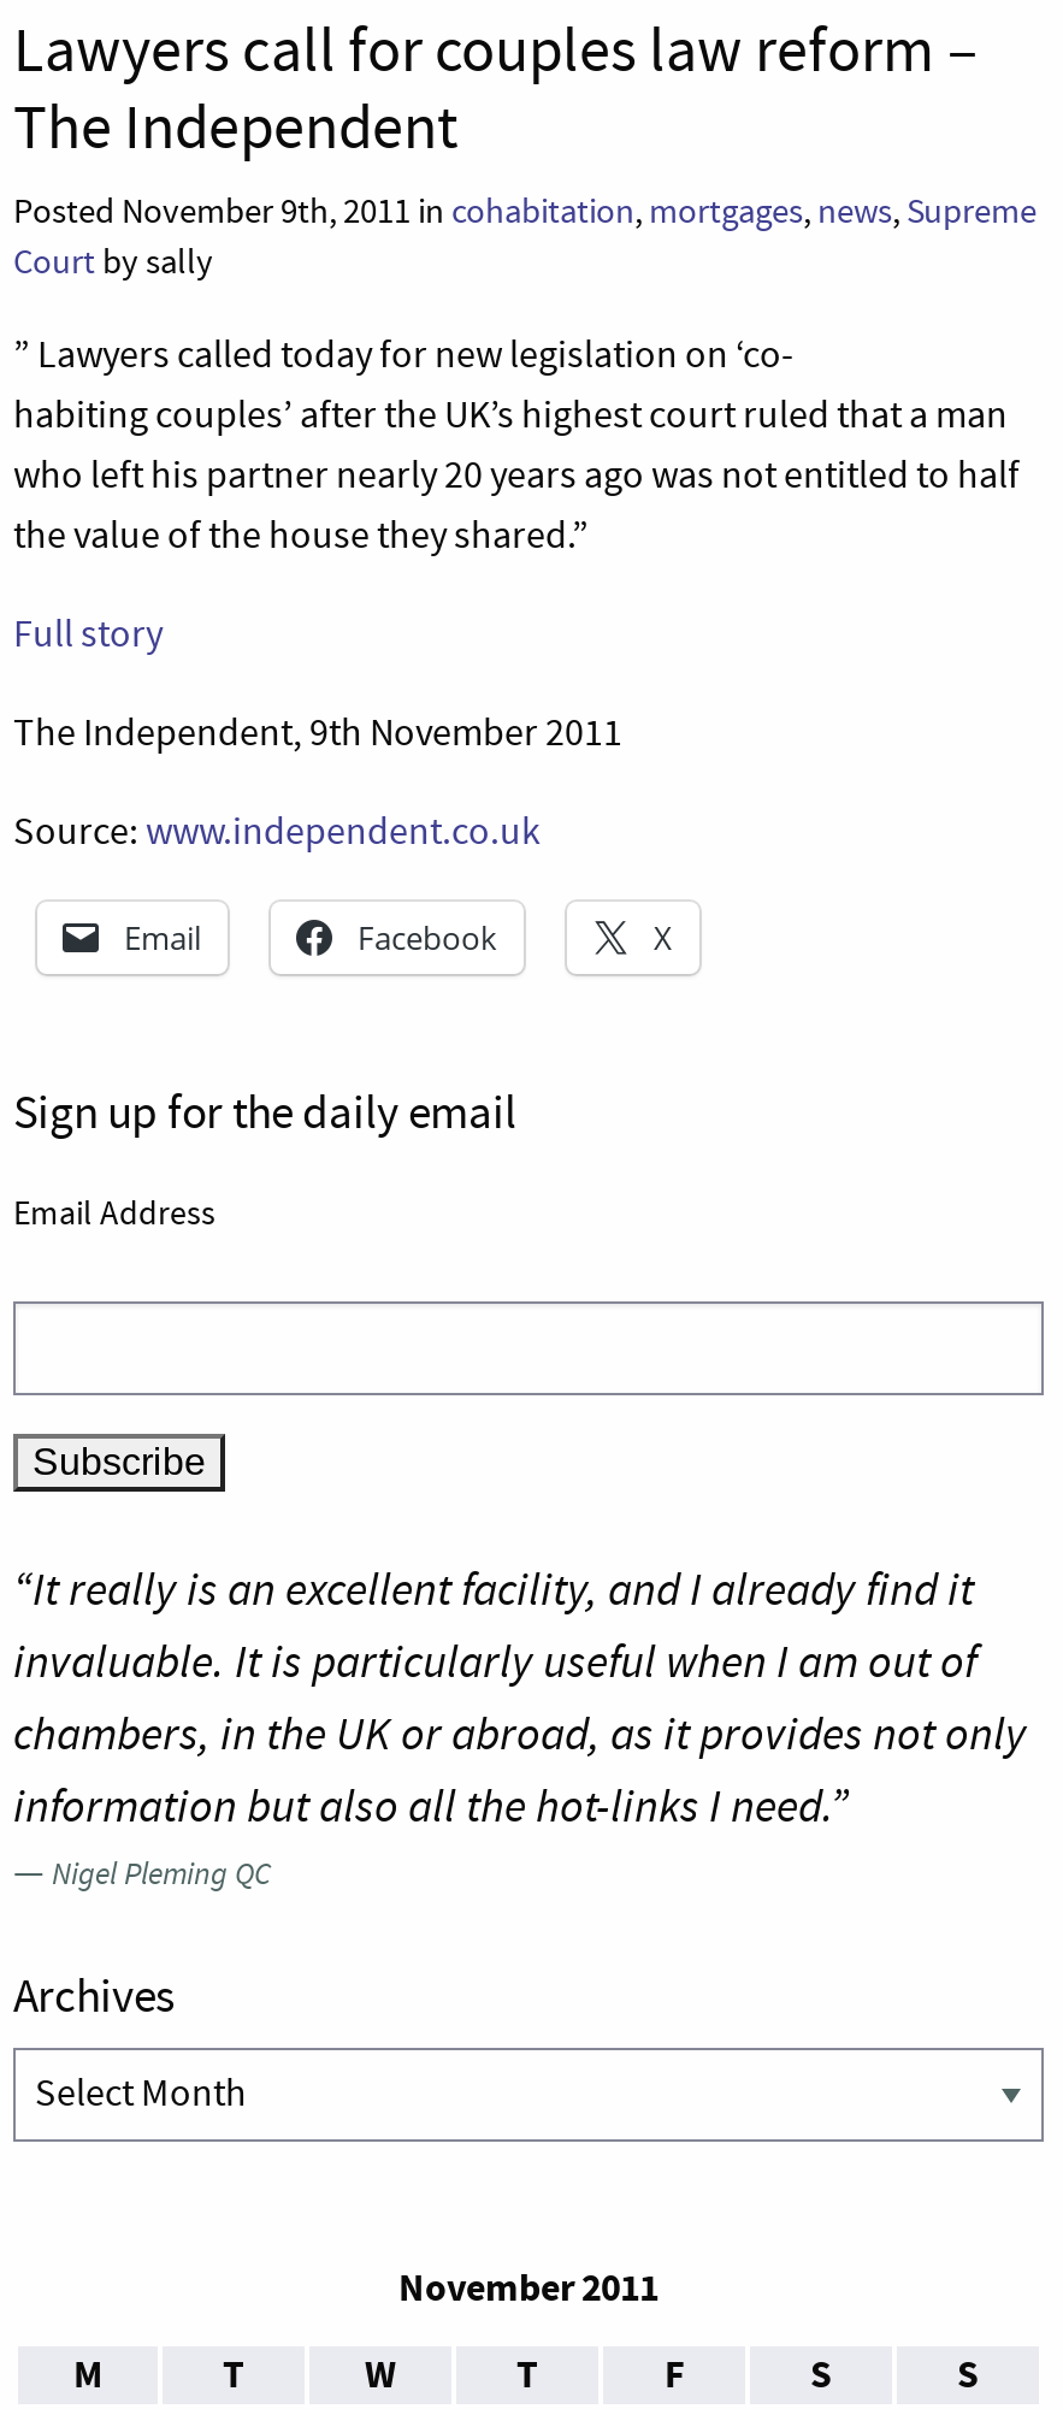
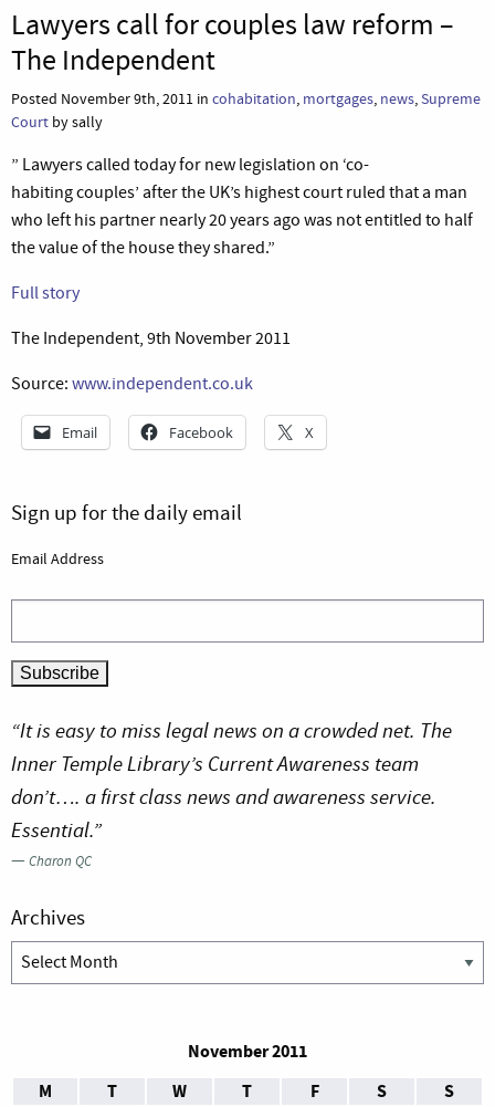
[13,1560,1027,1897] “It really is an excellent facility, and I already find it | invaluable. It is particularly useful when I am out of | chambers, in the UK or abroad, as it provides not only | information but also all the hot-links I need.” | — Nigel Pleming QC -> [11,717,452,872] “It is easy to miss legal news on a crowded net. The | Inner Temple Library’s Current Awareness team | don’t…. a first class news and awareness service. | Essential.” | — Charon QC

